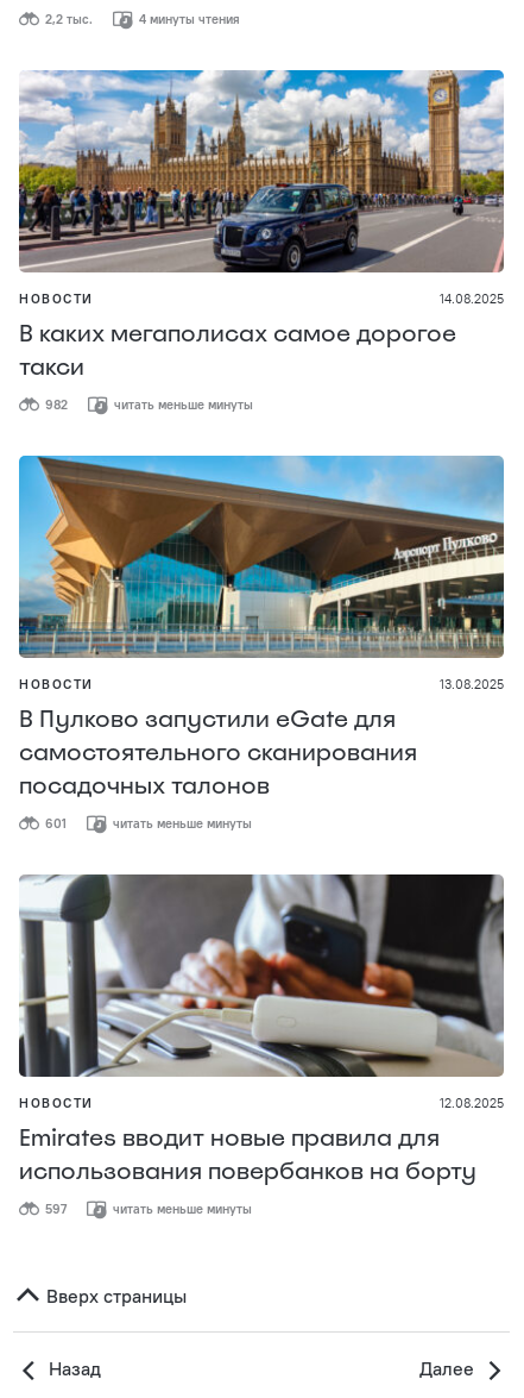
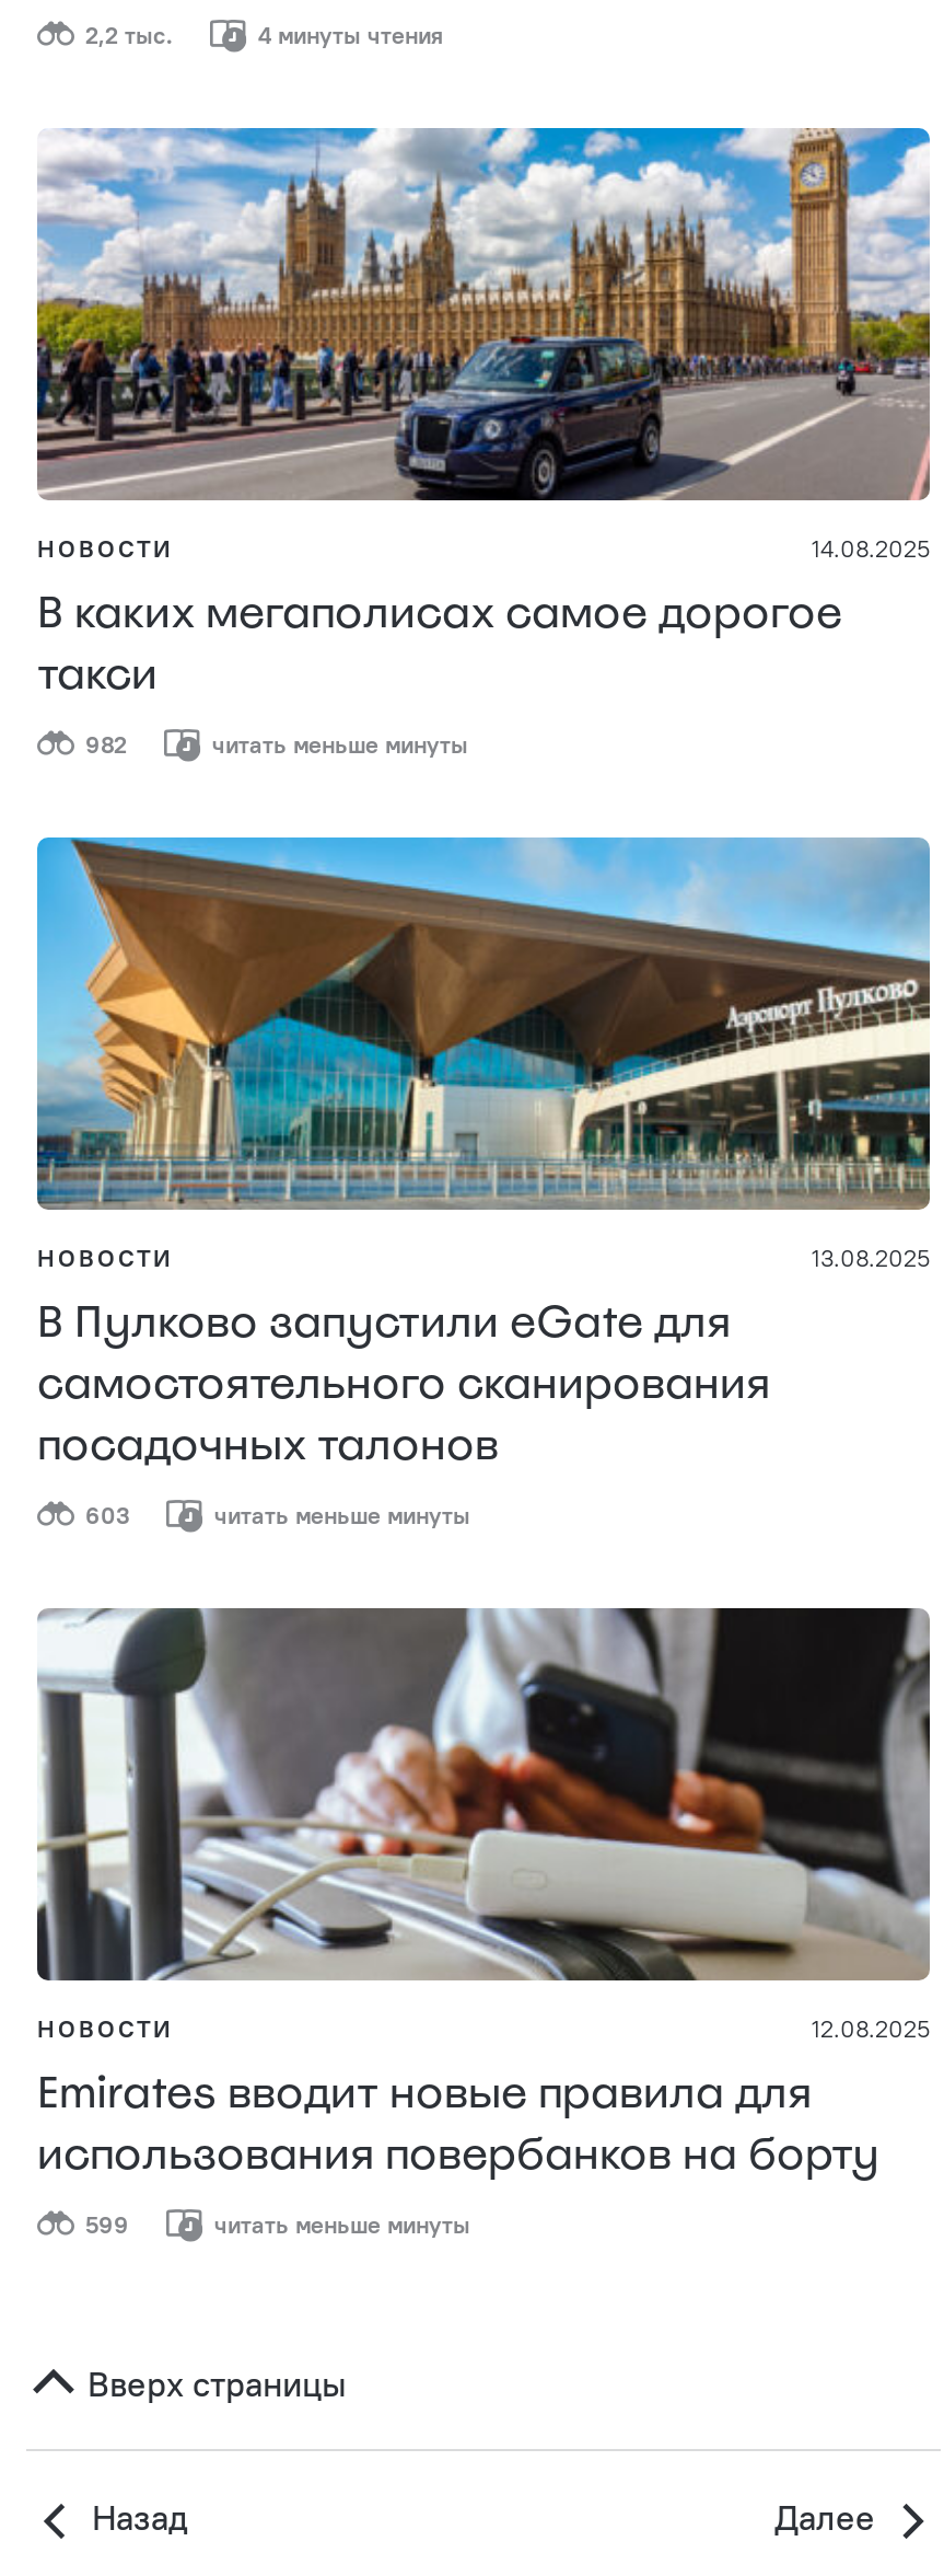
[42,815,67,832] 601 -> [79,1499,129,1530] 603
[42,1201,67,1218] 597 -> [79,2209,129,2240] 599

